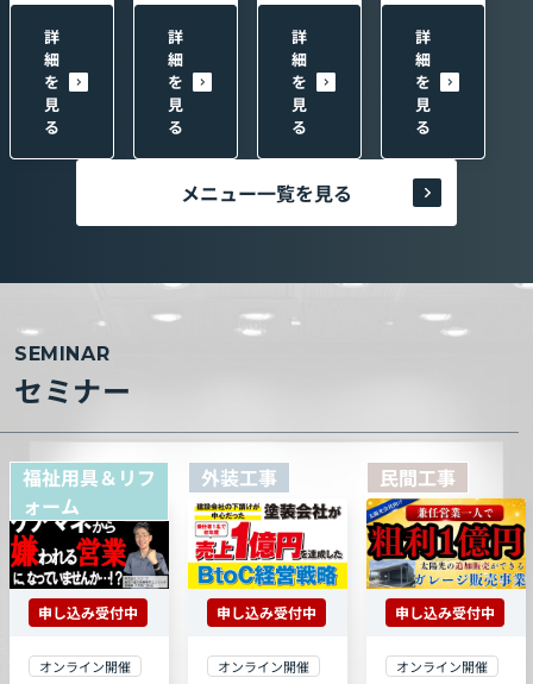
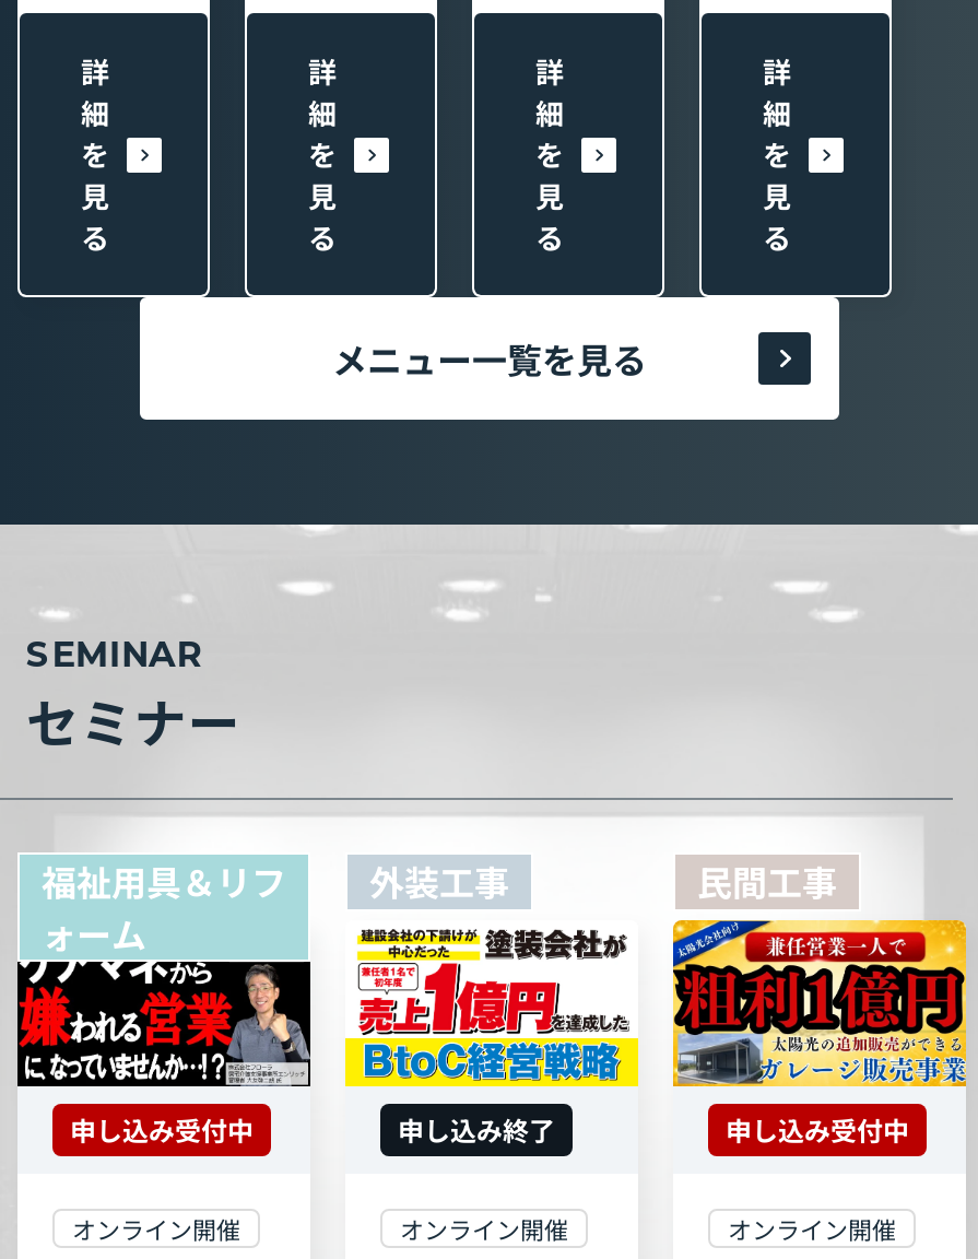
[217,602,316,622] 申し込み受付中 -> [398,1110,555,1147] 申し込み終了

